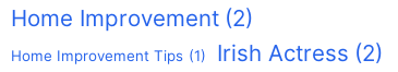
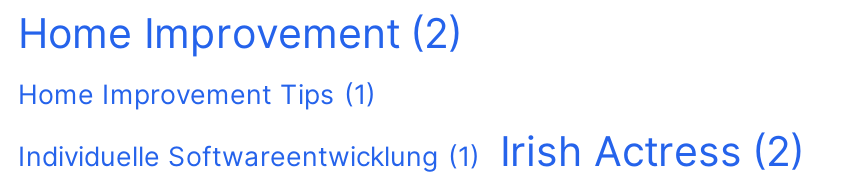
none -> [18,140,480,172] Individuelle Softwareentwicklung (1)

